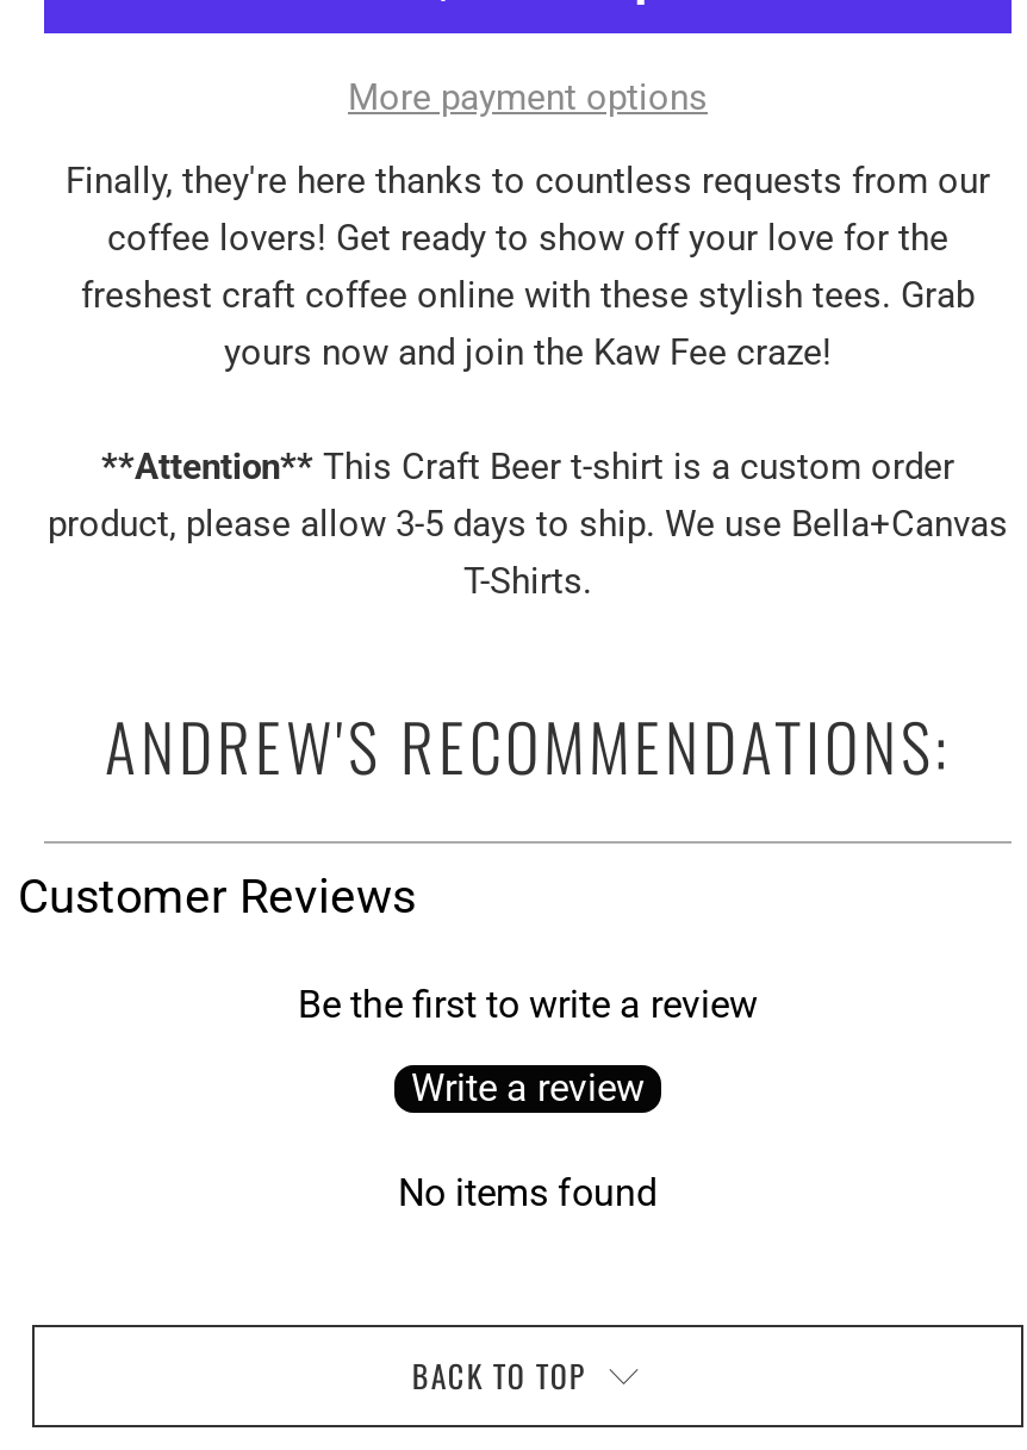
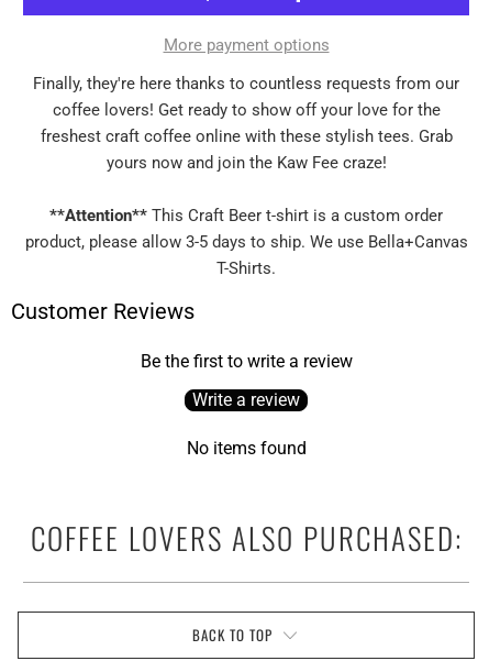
[105,698,951,794] ANDREW'S RECOMMENDATIONS: -> none
moved [18,868,758,1216] -> [11,298,352,458]: Customer Reviews | Be the first to write a review | Write a review | No items found
none -> [30,516,462,560] COFFEE LOVERS ALSO PURCHASED:

